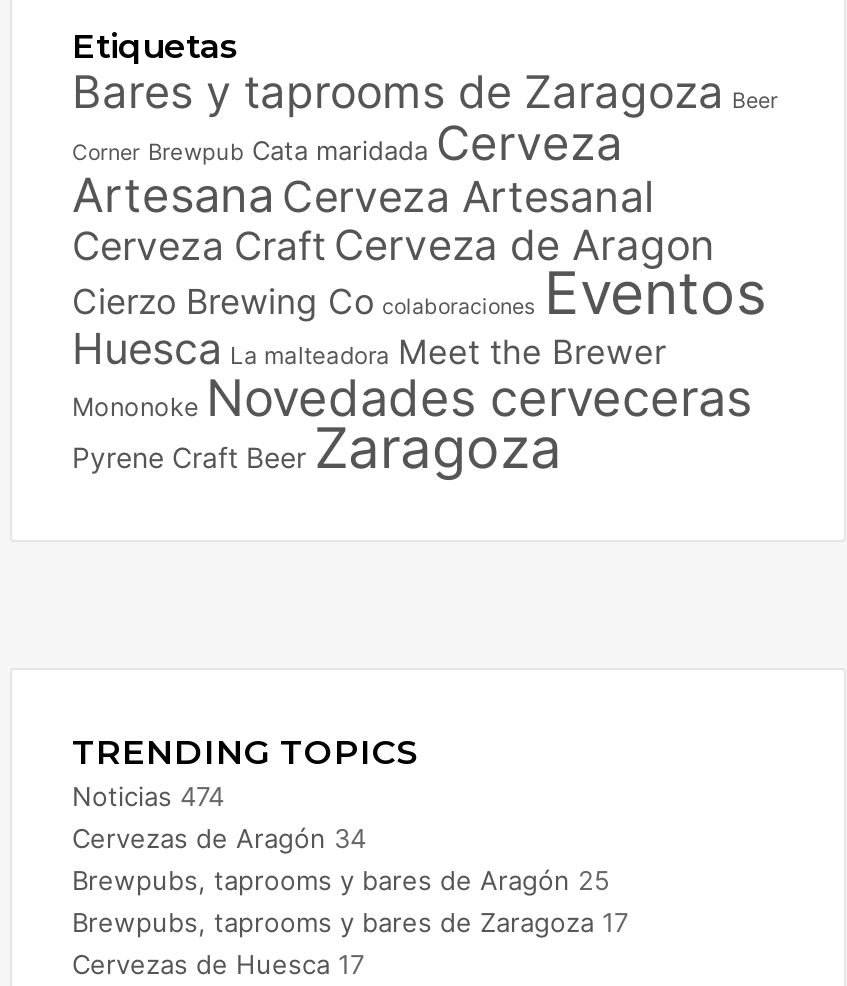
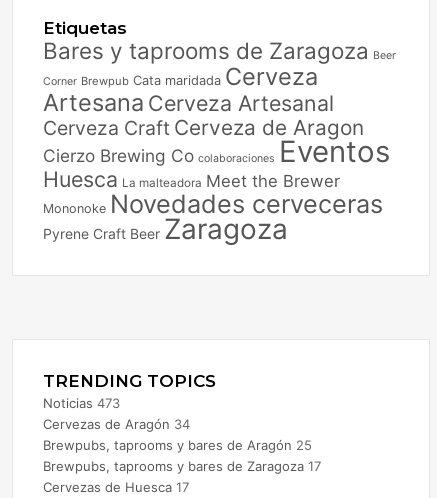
[72,780,224,812] Noticias 474 -> [43,395,120,411] Noticias 473

